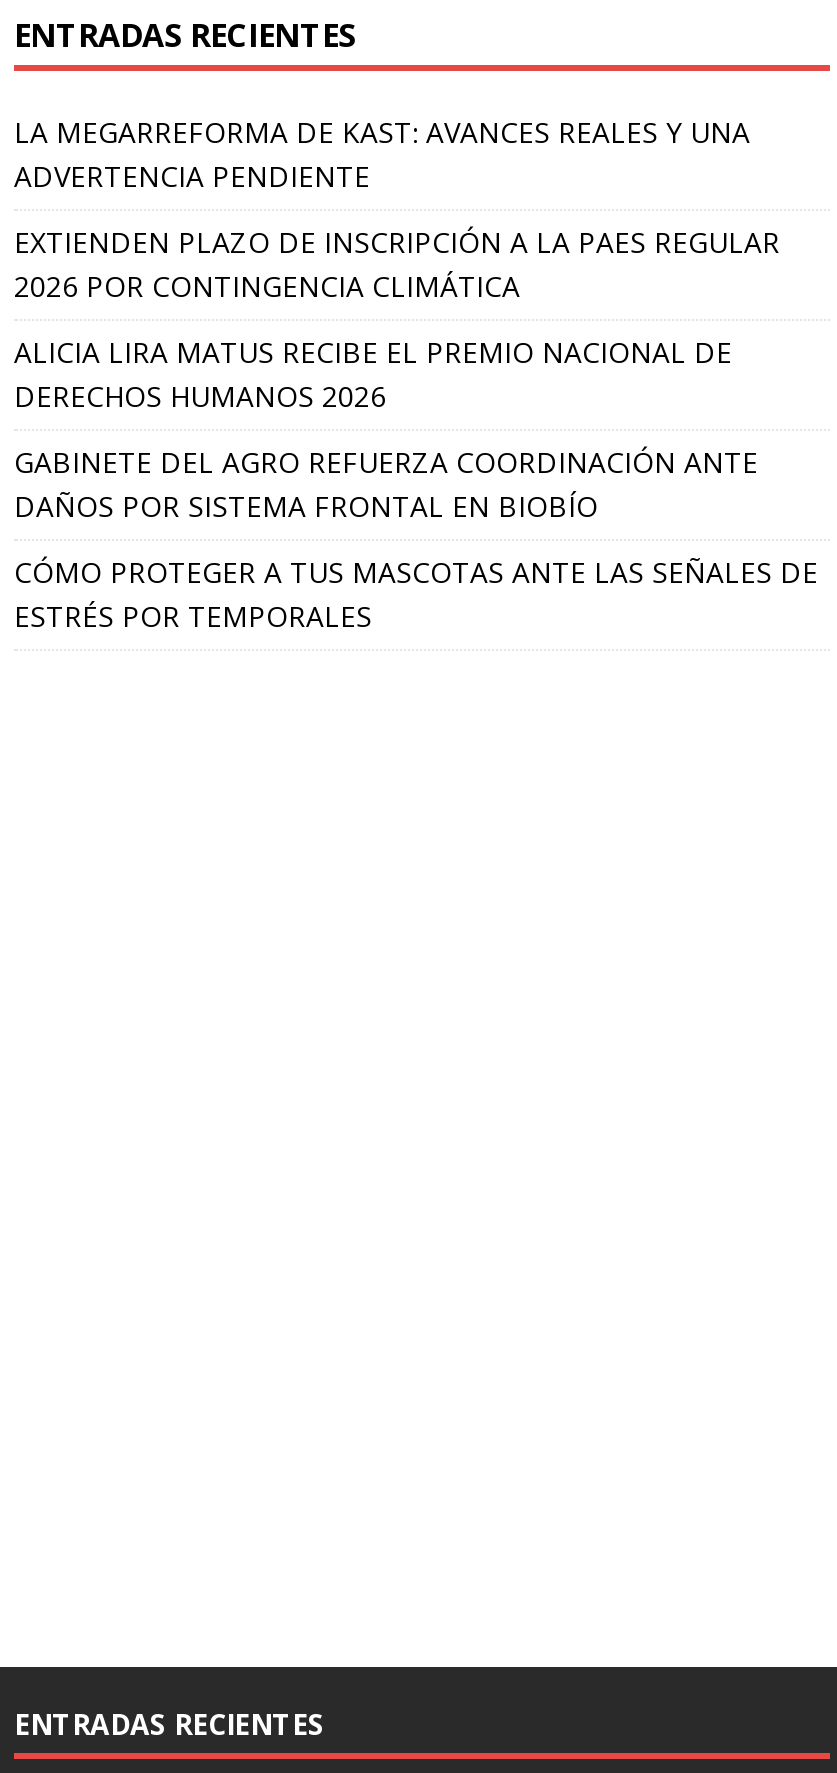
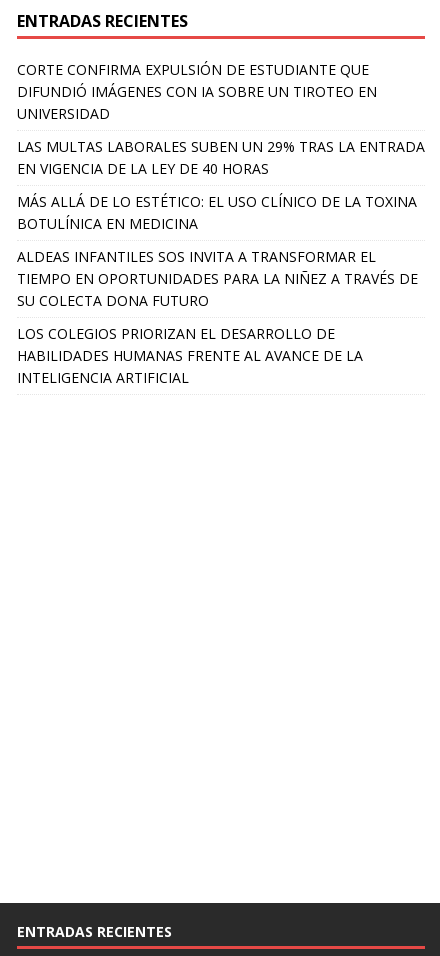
[14,112,750,194] LA MEGARREFORMA DE KAST: AVANCES REALES Y UNA | ADVERTENCIA PENDIENTE -> [17,60,377,123] CORTE CONFIRMA EXPULSIÓN DE ESTUDIANTE QUE | DIFUNDIÓ IMÁGENES CON IA SOBRE UN TIROTEO EN | UNIVERSIDAD
[14,222,780,304] EXTIENDEN PLAZO DE INSCRIPCIÓN A LA PAES REGULAR | 2026 POR CONTINGENCIA CLIMÁTICA -> [17,137,425,178] LAS MULTAS LABORALES SUBEN UN 29% TRAS LA ENTRADA | EN VIGENCIA DE LA LEY DE 40 HORAS
[14,332,732,414] ALICIA LIRA MATUS RECIBE EL PREMIO NACIONAL DE | DERECHOS HUMANOS 2026 -> [17,192,417,233] MÁS ALLÁ DE LO ESTÉTICO: EL USO CLÍNICO DE LA TOXINA | BOTULÍNICA EN MEDICINA
[14,442,758,524] GABINETE DEL AGRO REFUERZA COORDINACIÓN ANTE | DAÑOS POR SISTEMA FRONTAL EN BIOBÍO -> [17,247,418,310] ALDEAS INFANTILES SOS INVITA A TRANSFORMAR EL | TIEMPO EN OPORTUNIDADES PARA LA NIÑEZ A TRAVÉS DE | SU COLECTA DONA FUTURO
[14,552,818,634] CÓMO PROTEGER A TUS MASCOTAS ANTE LAS SEÑALES DE | ESTRÉS POR TEMPORALES -> [17,324,363,387] LOS COLEGIOS PRIORIZAN EL DESARROLLO DE | HABILIDADES HUMANAS FRENTE AL AVANCE DE LA | INTELIGENCIA ARTIFICIAL

